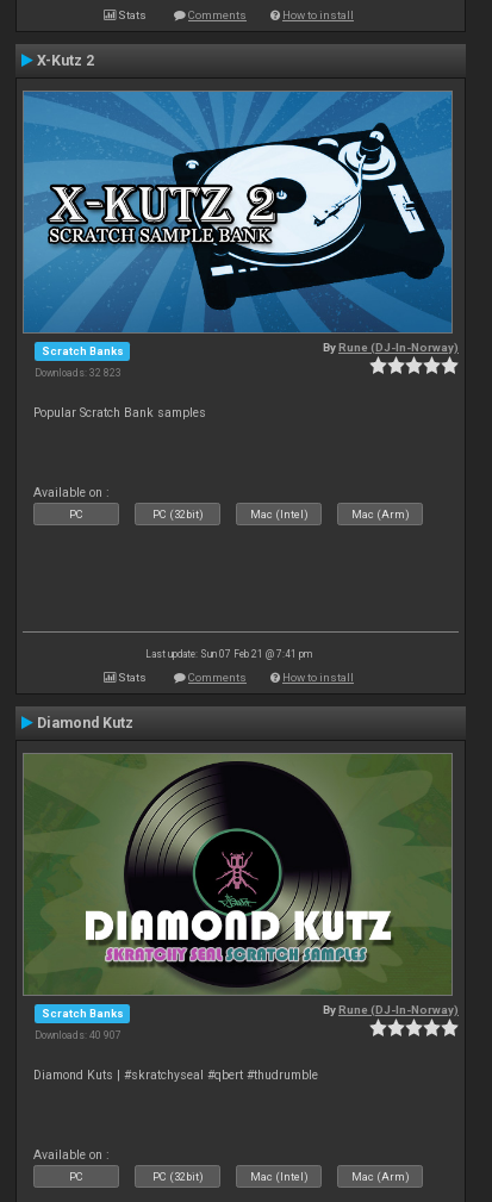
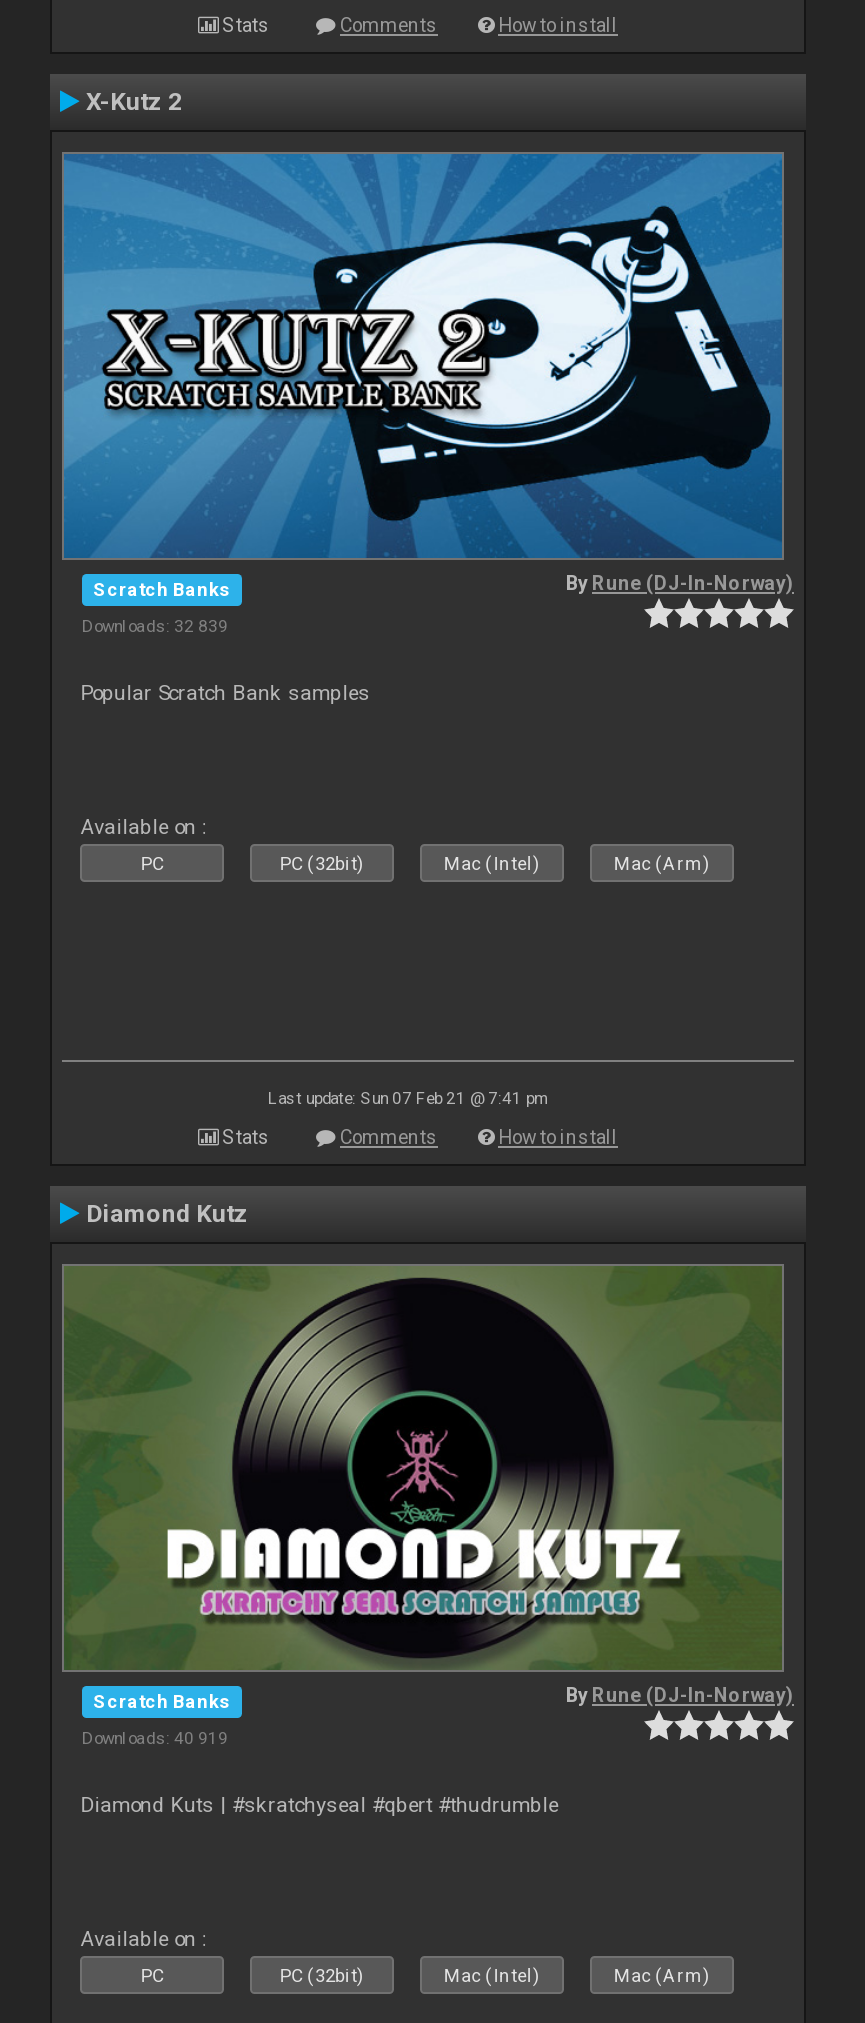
[35,367,122,378] Downloads: 32 823 -> [82,615,228,635] Downloads: 32 839
[35,1029,122,1041] Downloads: 40 907 -> [82,1727,228,1747] Downloads: 40 919

